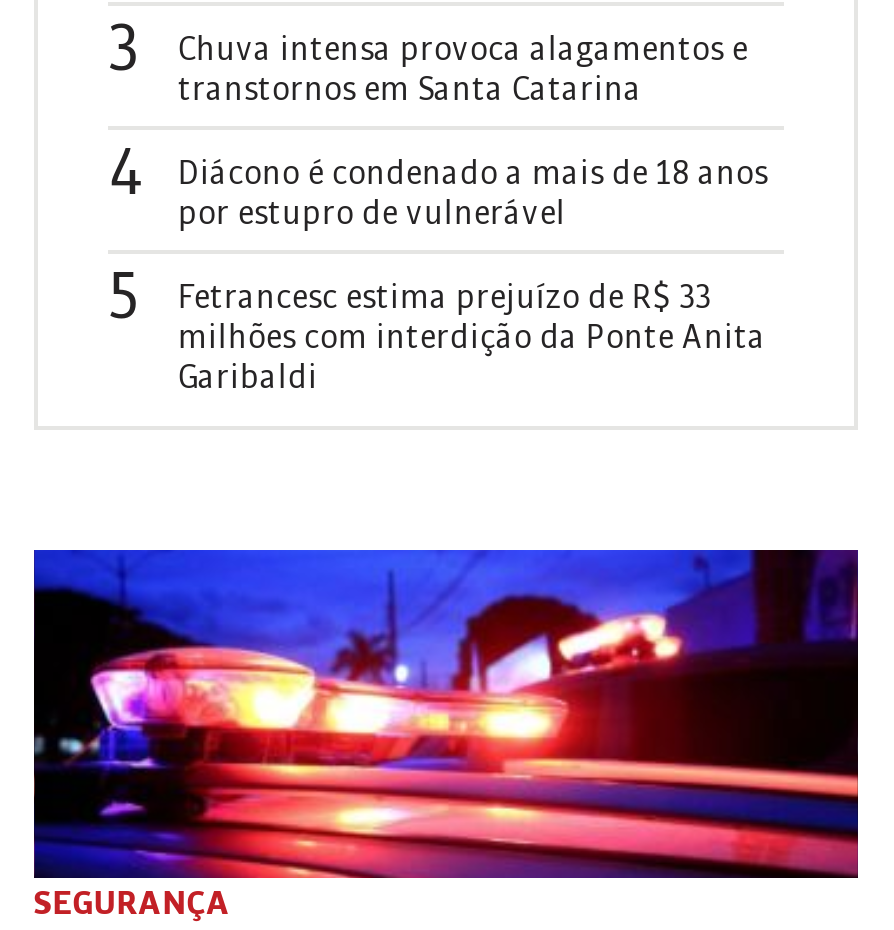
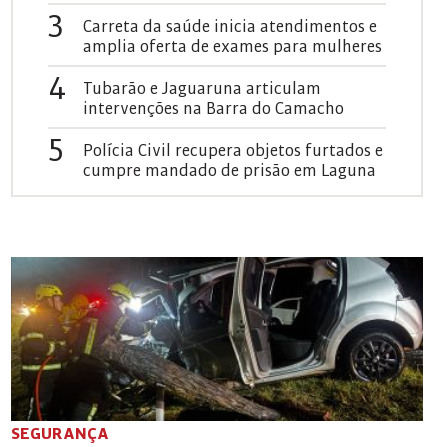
[178,32,748,108] Chuva intensa provoca alagamentos e | transtornos em Santa Catarina -> [83,18,382,56] Carreta da saúde inicia atendimentos e | amplia oferta de exames para mulheres
[178,156,768,232] Diácono é condenado a mais de 18 anos | por estupro de vulnerável -> [83,80,344,118] Tubarão e Jaguaruna articulam | intervenções na Barra do Camacho
[178,280,766,396] Fetrancesc estima prejuízo de R$ 33 | milhões com interdição da Ponte Anita | Garibaldi -> [83,142,383,180] Polícia Civil recupera objetos furtados e | cumpre mandado de prisão em Laguna
[32,548,860,880] [image] -> [10,256,424,422] [image]

